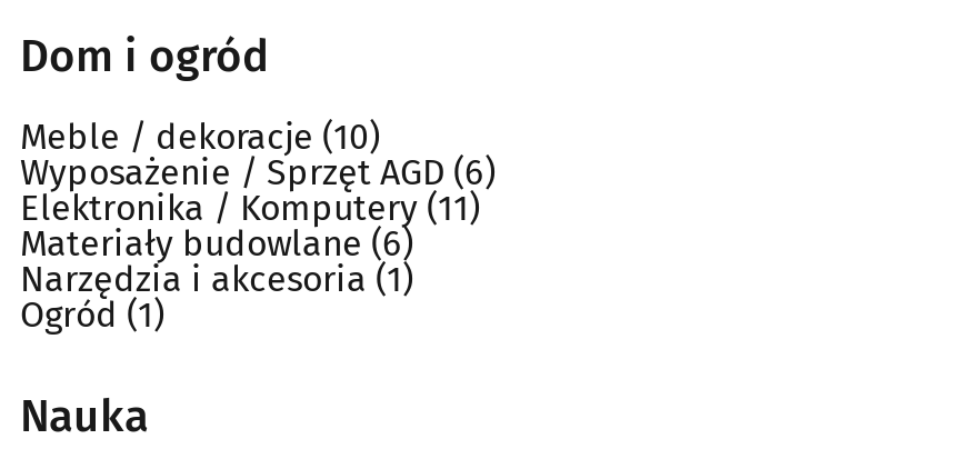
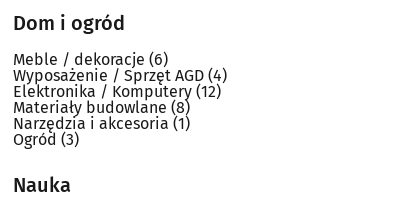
[20,117,380,159] Meble / dekoracje (10) -> [13,49,168,68] Meble / dekoracje (6)
[20,152,496,194] Wyposażenie / Sprzęt AGD (6) -> [13,65,227,84] Wyposażenie / Sprzęt AGD (4)
[20,188,480,230] Elektronika / Komputery (11) -> [13,81,221,100] Elektronika / Komputery (12)
[20,223,413,266] Materiały budowlane (6) -> [13,97,190,116] Materiały budowlane (8)
[20,295,164,337] Ogród (1) -> [13,129,79,148] Ogród (3)

